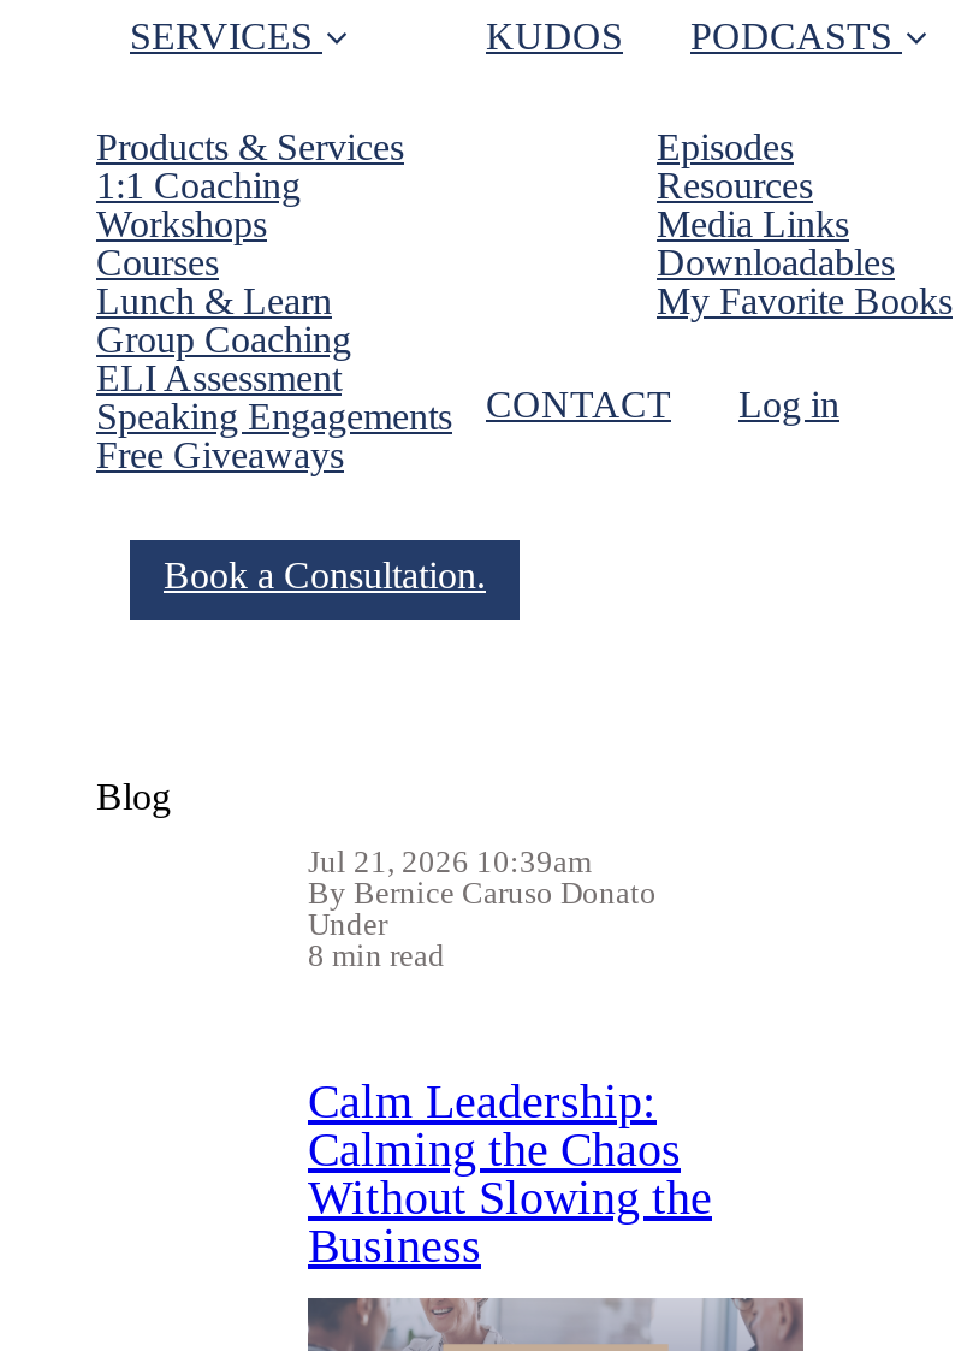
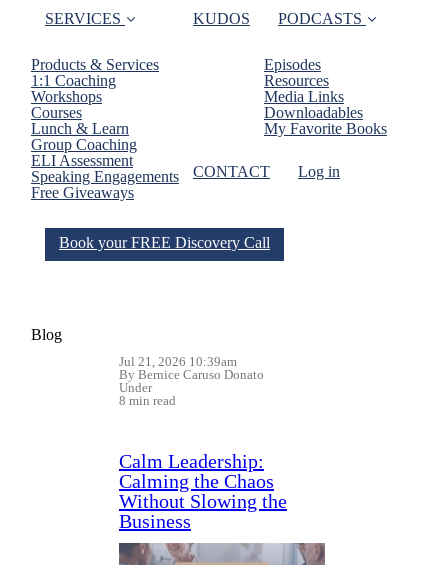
[164,554,486,595] Book a Consultation. -> [59,234,270,251] Book your FREE Discovery Call

